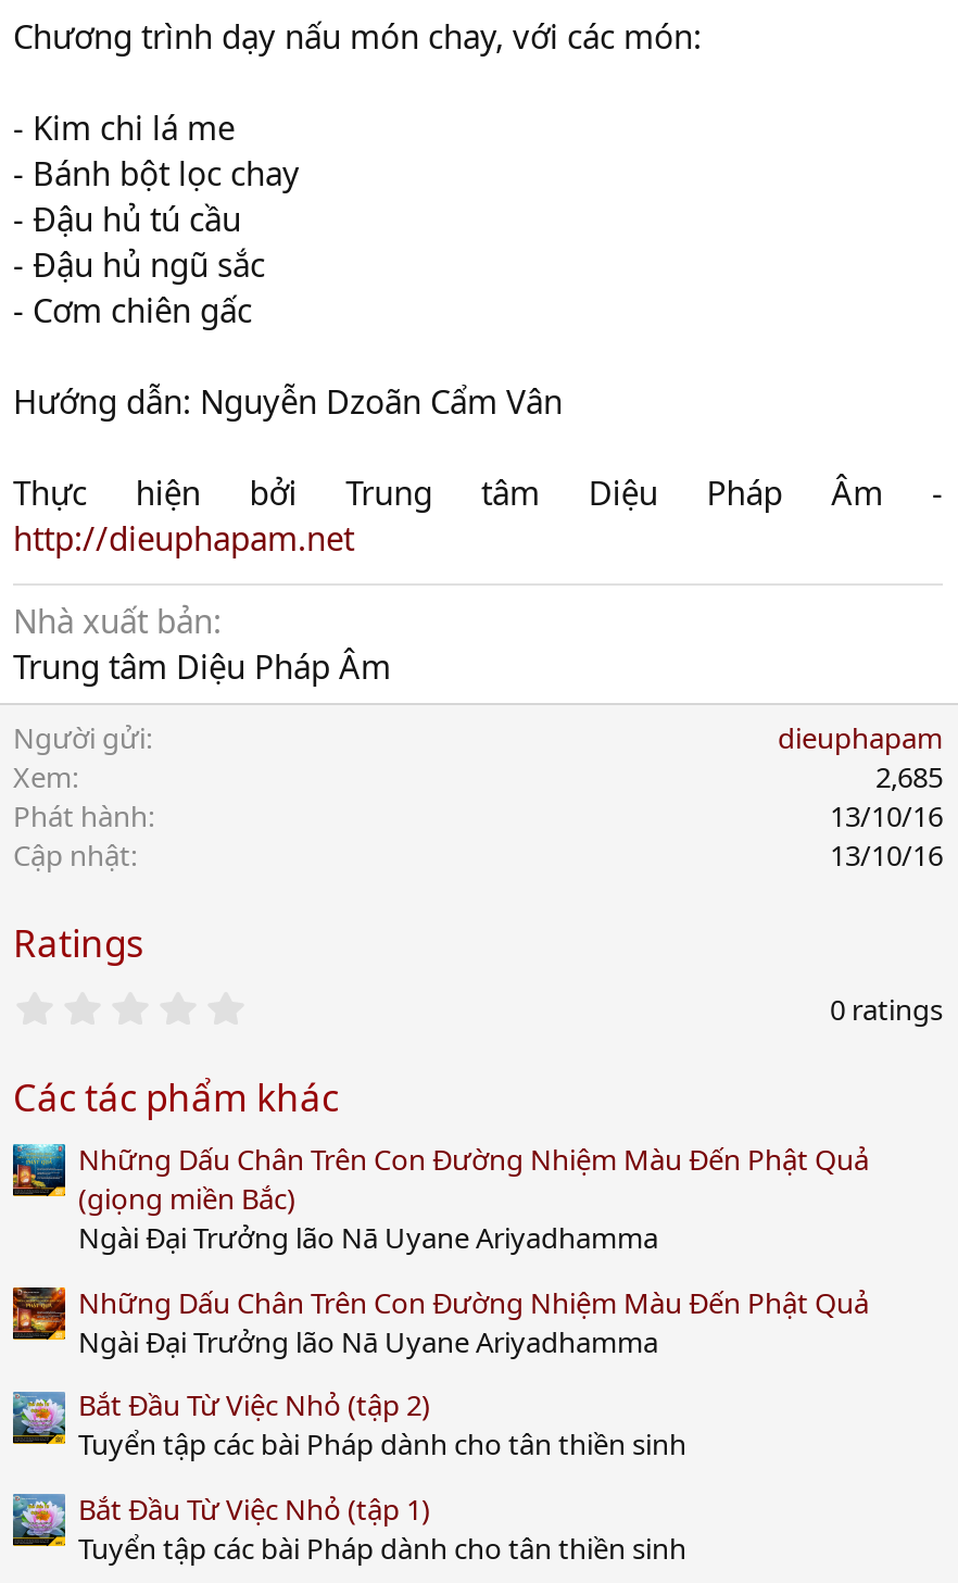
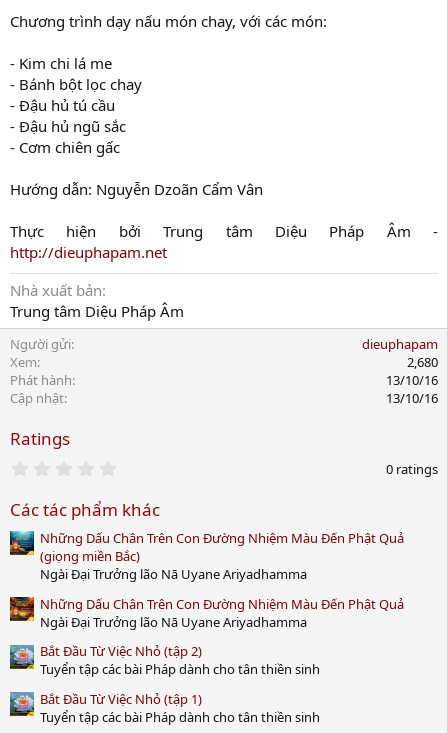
[875,758,943,797] 2,685 -> [407,353,438,371] 2,680

